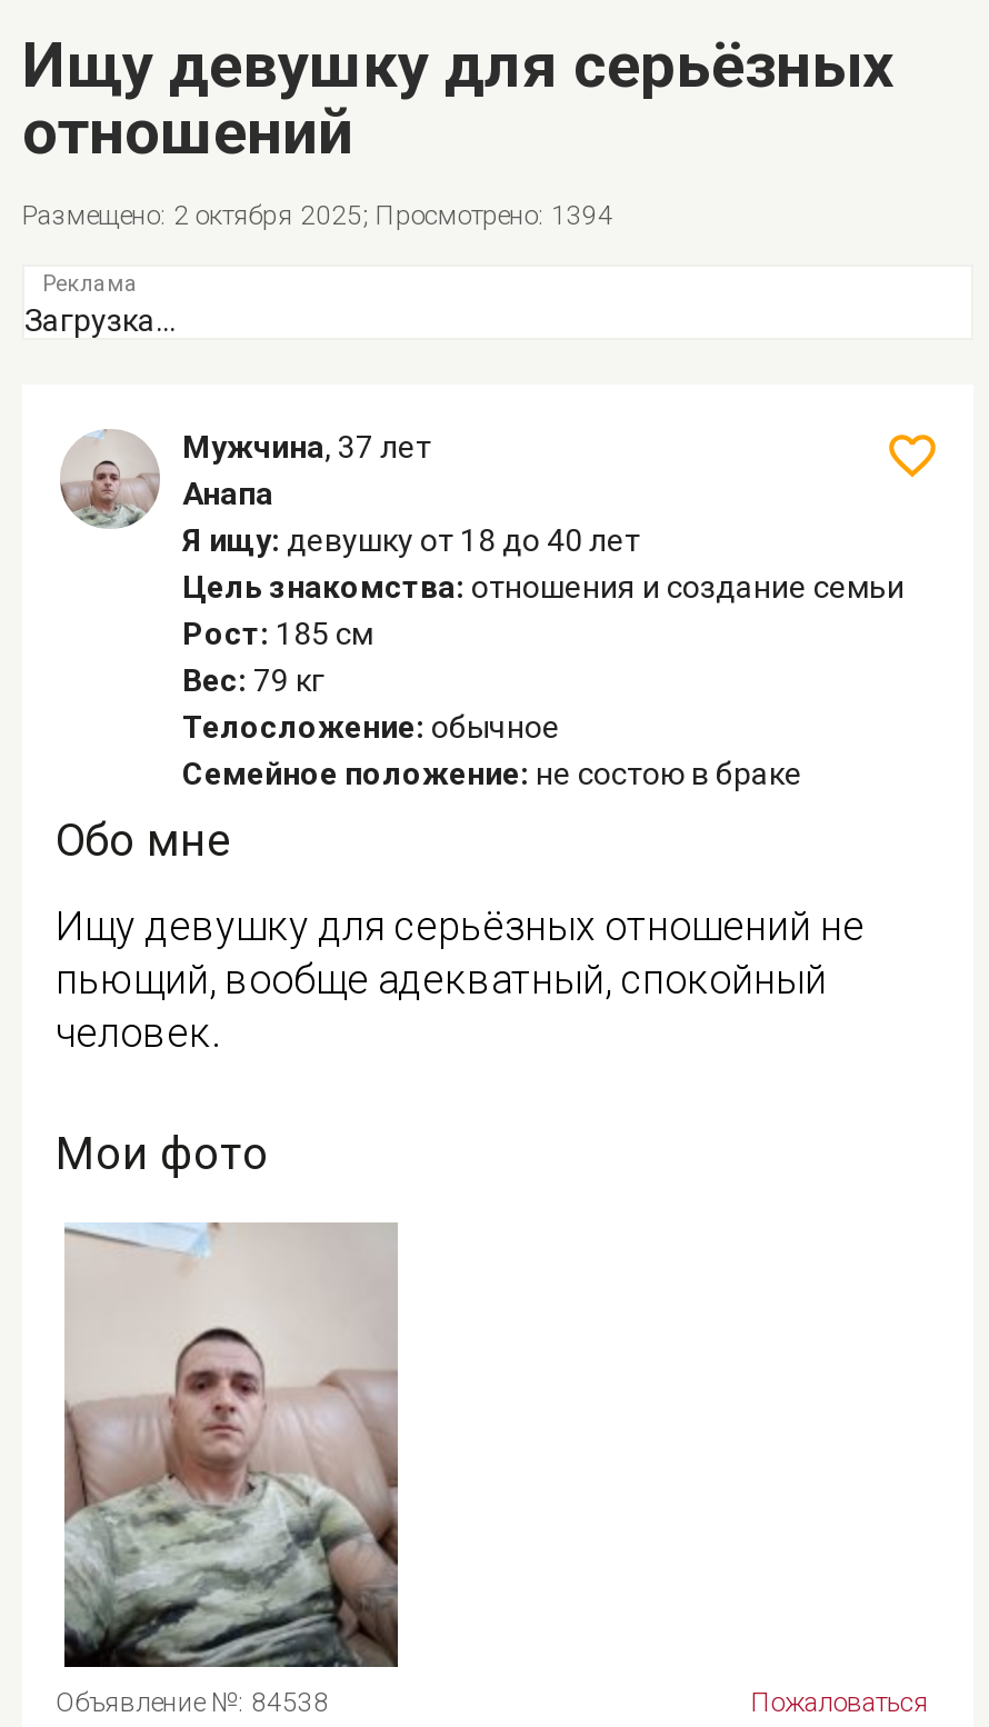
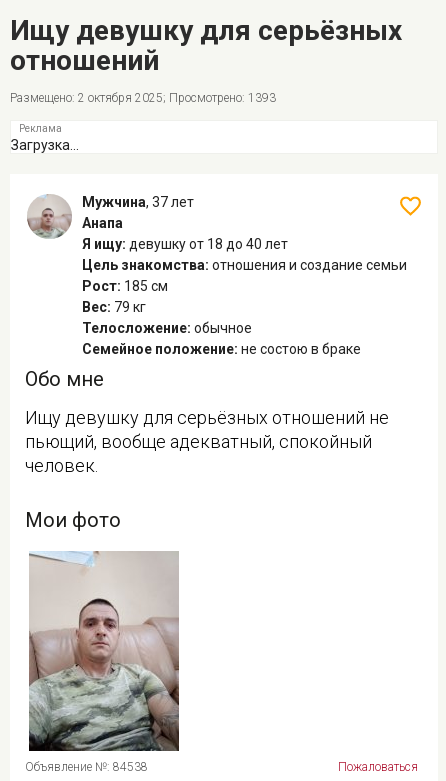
[22,200,613,231] Размещено: 2 октября 2025; Просмотрено: 1394 -> [10,91,276,105] Размещено: 2 октября 2025; Просмотрено: 1393

